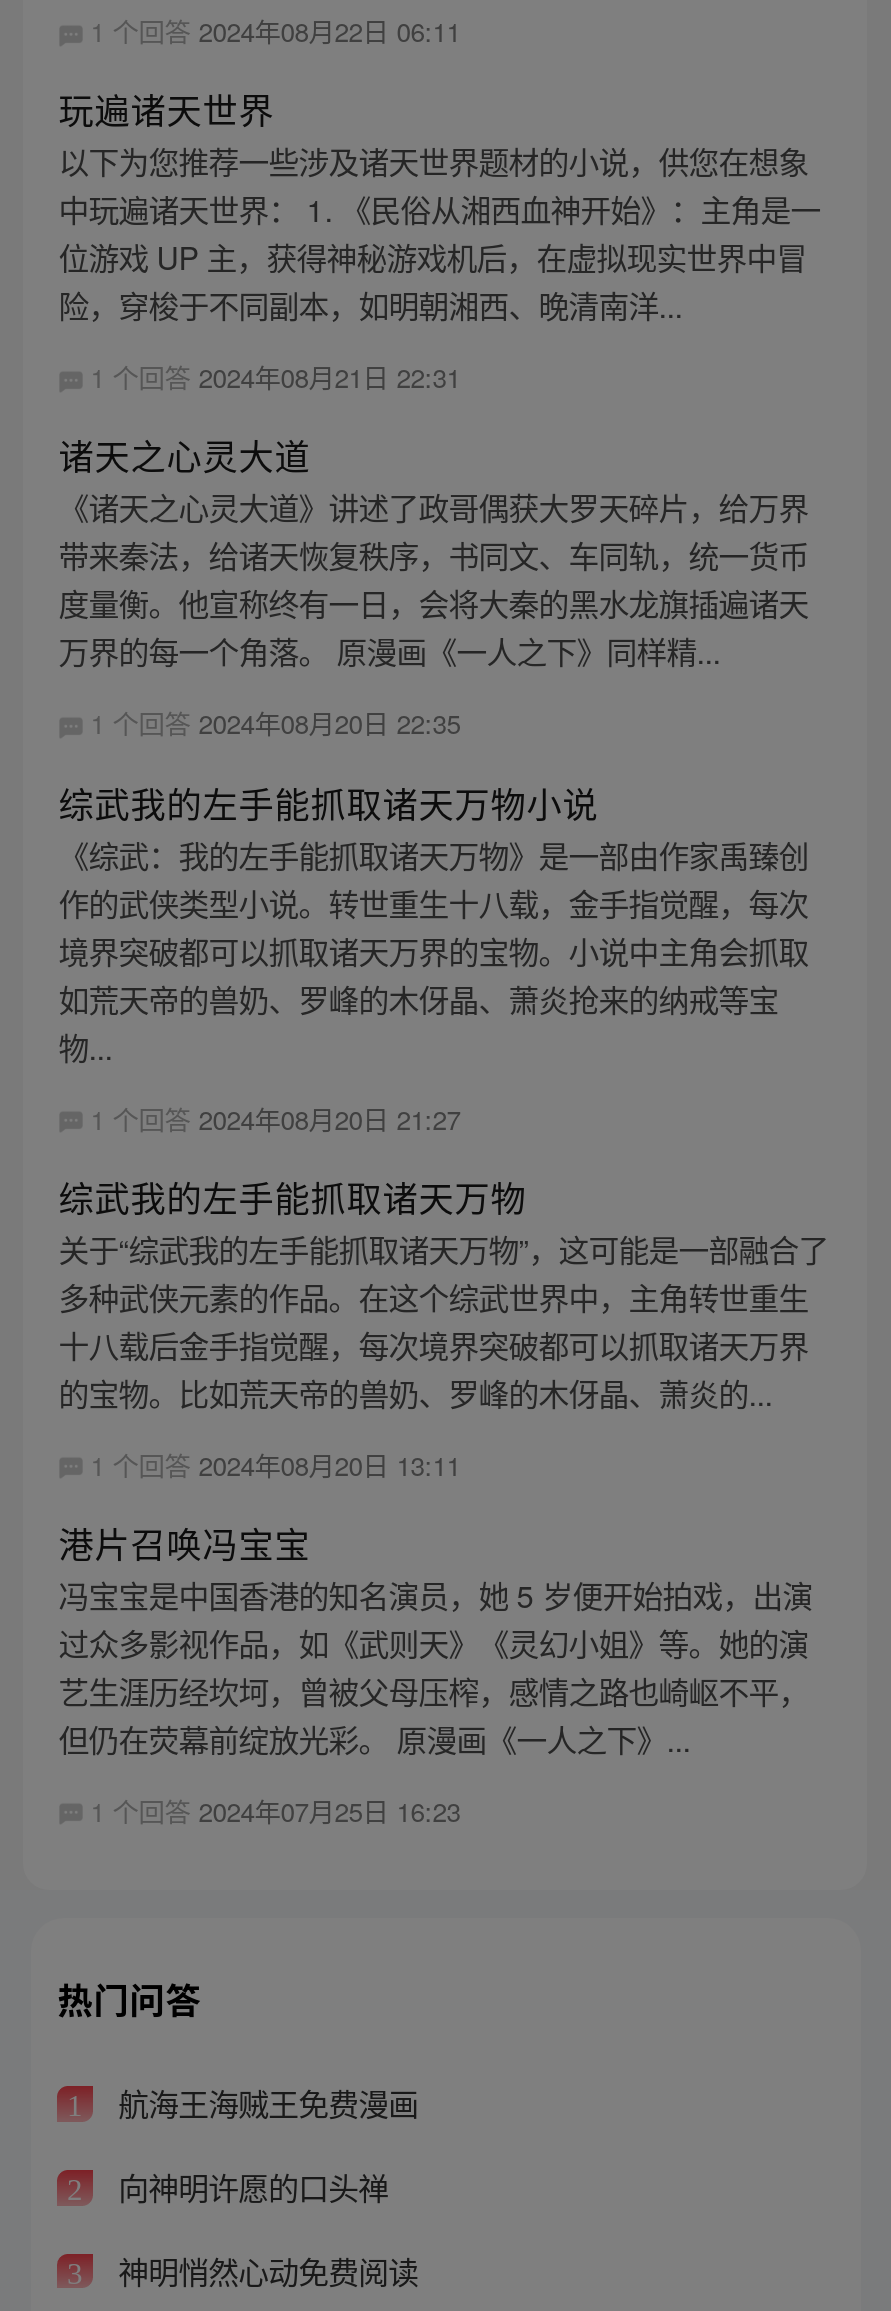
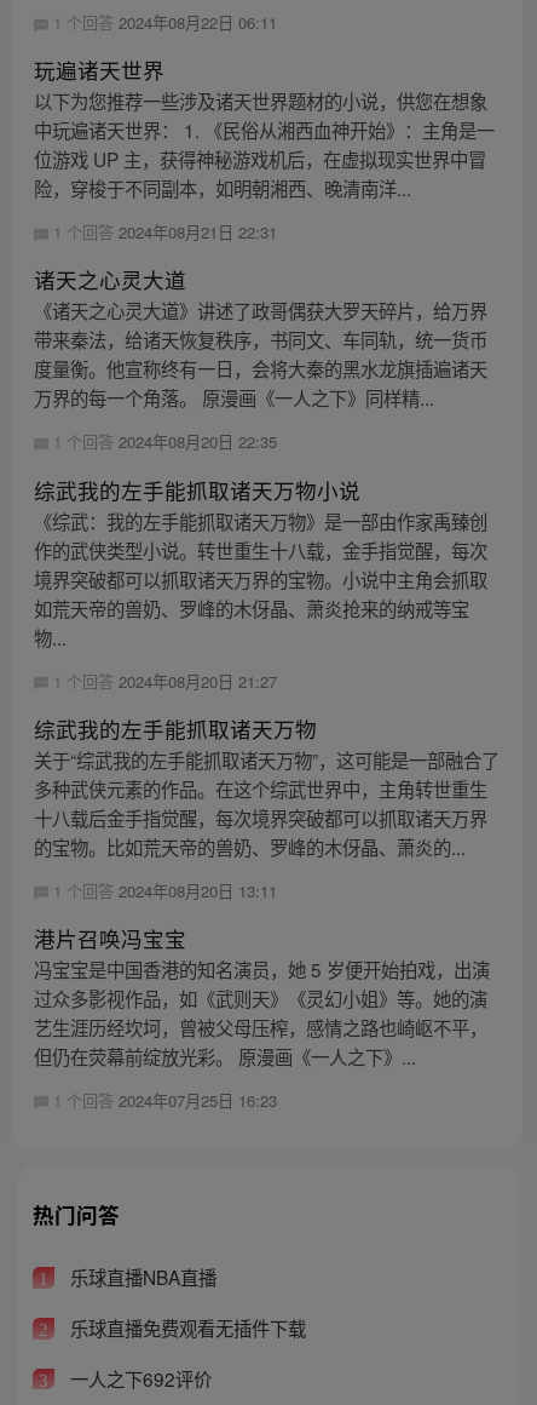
[110,2081,418,2125] 航海王海贼王免费漫画 -> [65,1264,216,1291] 乐球直播NBA直播
[110,2164,388,2208] 向神明许愿的口头禅 -> [65,1314,306,1341] 乐球直播免费观看无插件下载
[110,2247,418,2291] 神明悄然心动免费阅读 -> [65,1365,211,1391] 一人之下692评价

